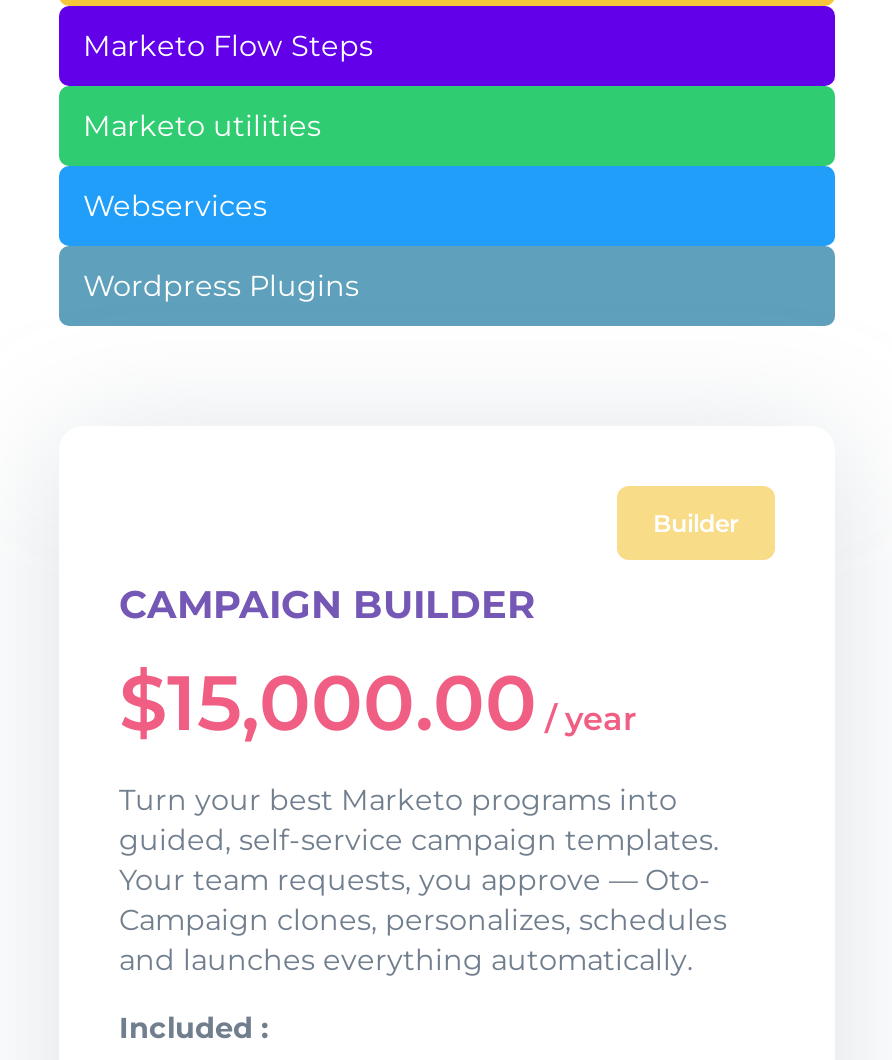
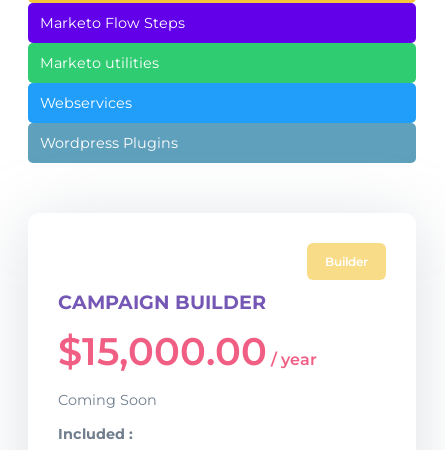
[119,782,727,978] Turn your best Marketo programs into | guided, self-service campaign templates. | Your team requests, you approve — Oto- | Campaign clones, personalizes, schedules | and launches everything automatically. -> [58,391,157,409] Coming Soon

